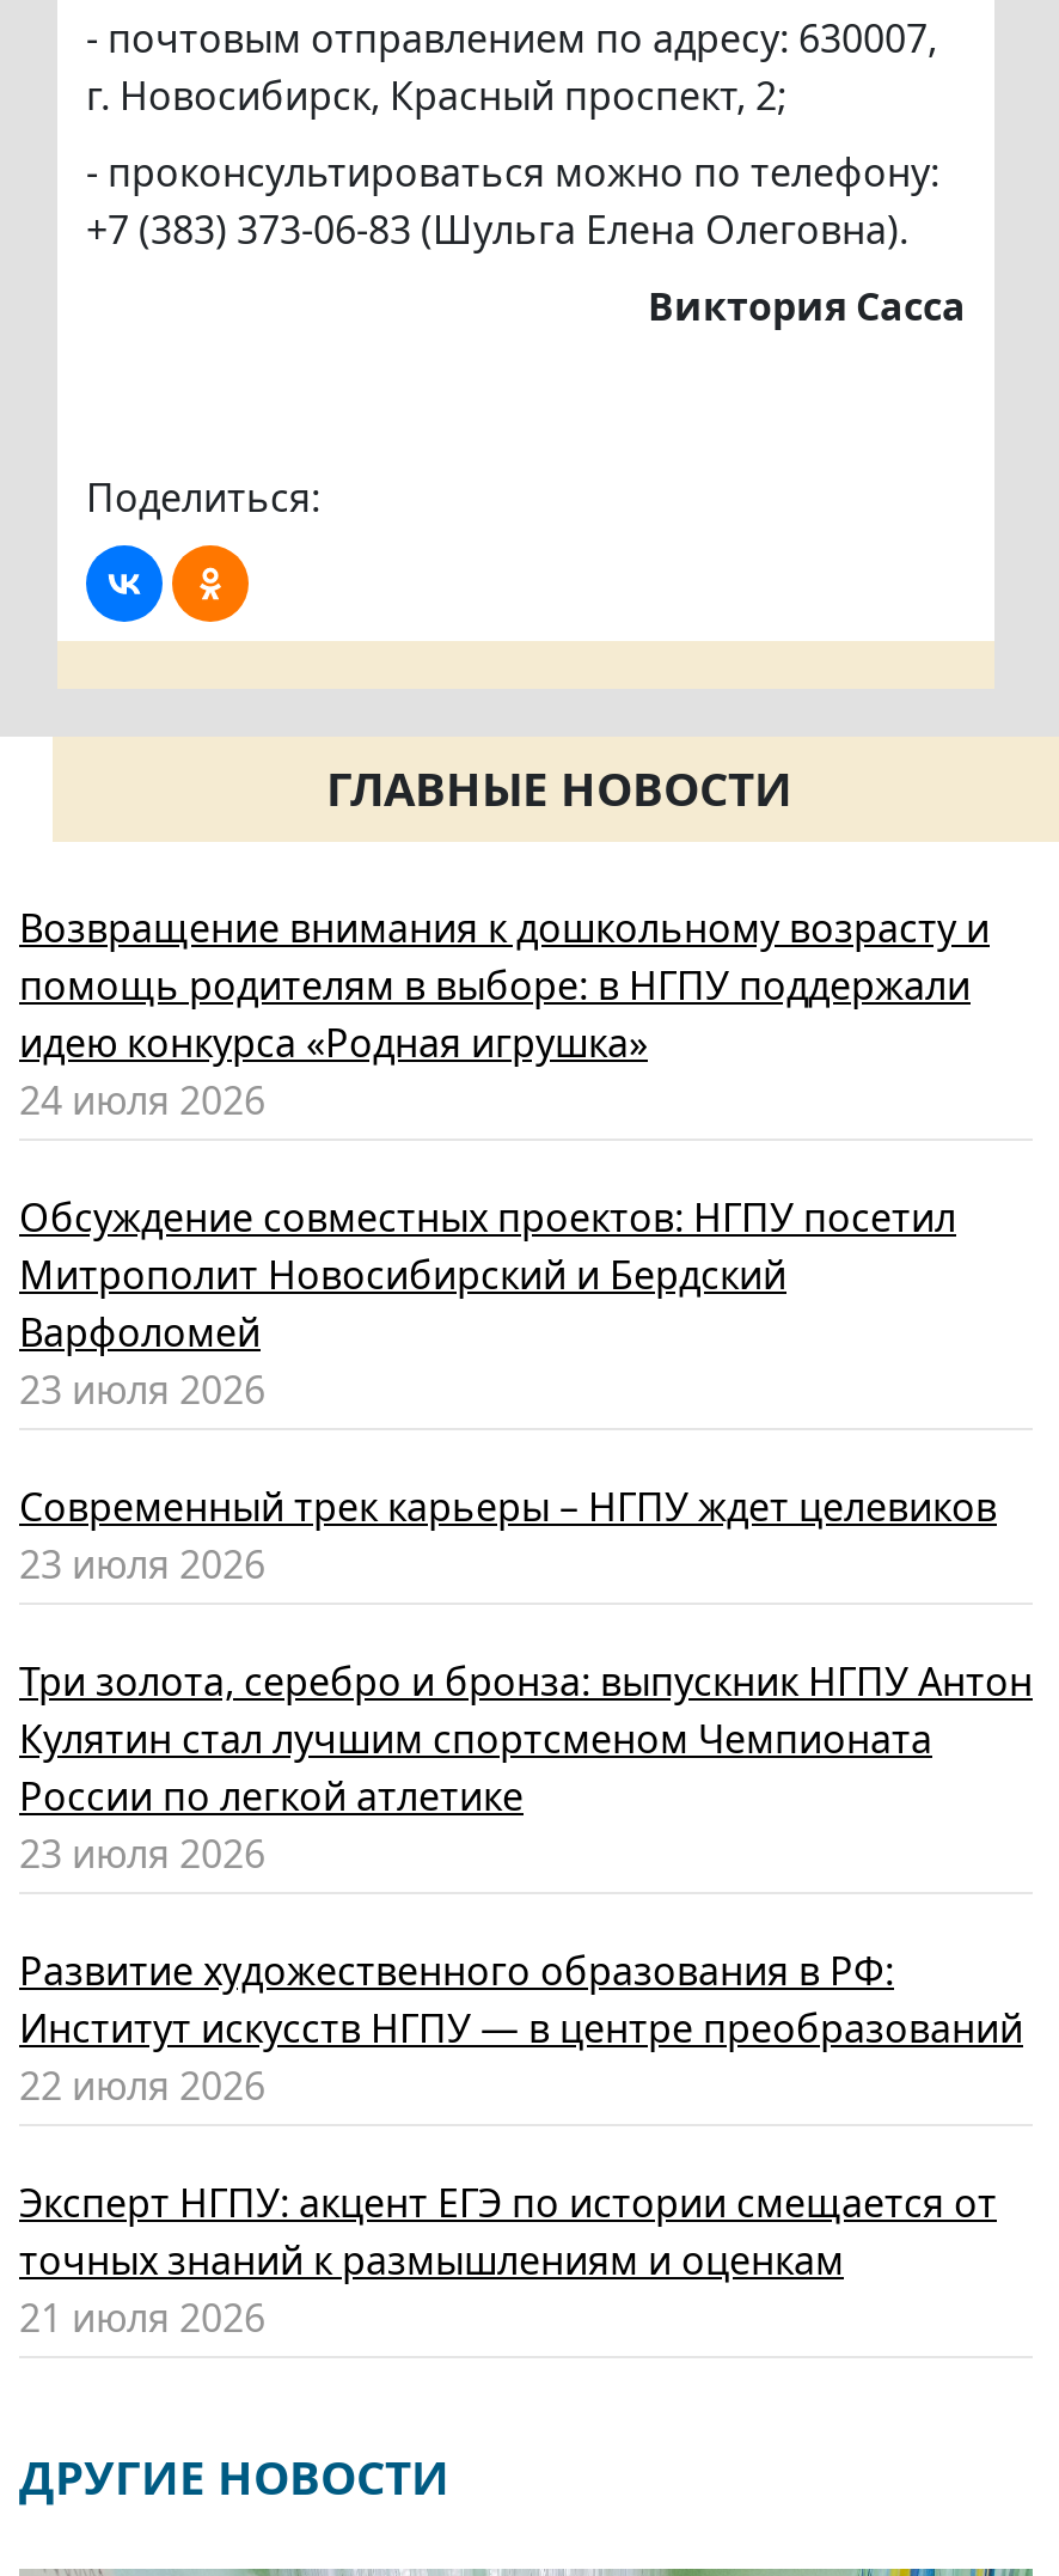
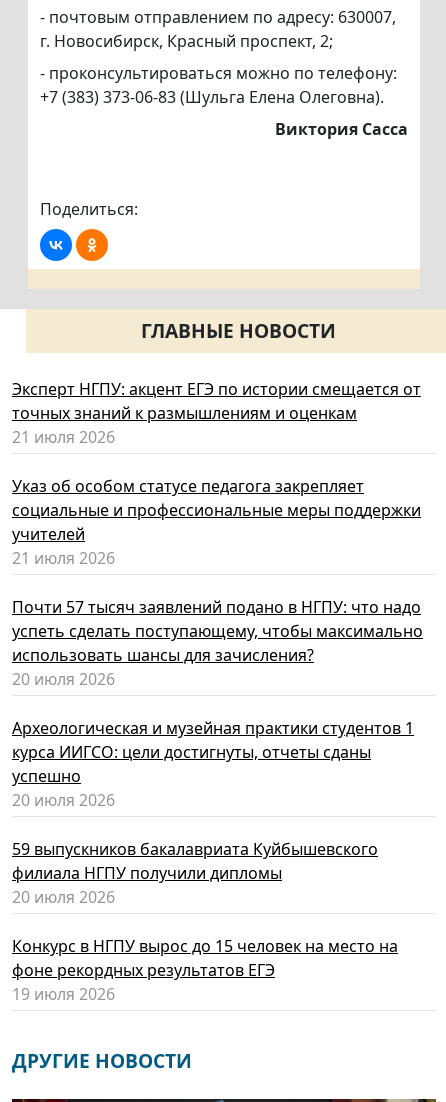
[19,902,1033,2113] Возвращение внимания к дошкольному возрасту и | помощь родителям в выборе: в НГПУ поддержали | идею конкурса «Родная игрушка» | 24 июля 2026 | Обсуждение совместных проектов: НГПУ посетил | Митрополит Новосибирский и Бердский | Варфоломей | 23 июля 2026 | Современный трек карьеры – НГПУ ждет целевиков | 23 июля 2026 | Три золота, серебро и бронза: выпускник НГПУ Антон | Кулятин стал лучшим спортсменом Чемпионата | России по легкой атлетике | 23 июля 2026 | Развитие художественного образования в РФ: | Институт искусств НГПУ — в центре преобразований | 22 июля 2026 -> none
moved [19,2177,997,2345] -> [12,378,421,448]: Эксперт НГПУ: акцент ЕГЭ по истории смещается от | точных знаний к размышлениям и оценкам | 21 июля 2026
none -> [12,475,423,1005] Указ об особом статусе педагога закрепляет | социальные и профессиональные меры поддержки | учителей | 21 июля 2026 | Почти 57 тысяч заявлений подано в НГПУ: что надо | успеть сделать поступающему, чтобы максимально | использовать шансы для зачисления? | 20 июля 2026 | Археологическая и музейная практики студентов 1 | курса ИИГСО: цели достигнуты, отчеты сданы | успешно | 20 июля 2026 | 59 выпускников бакалавриата Куйбышевского | филиала НГПУ получили дипломы | 20 июля 2026 | Конкурс в НГПУ вырос до 15 человек на место на | фоне рекордных результатов ЕГЭ | 19 июля 2026

